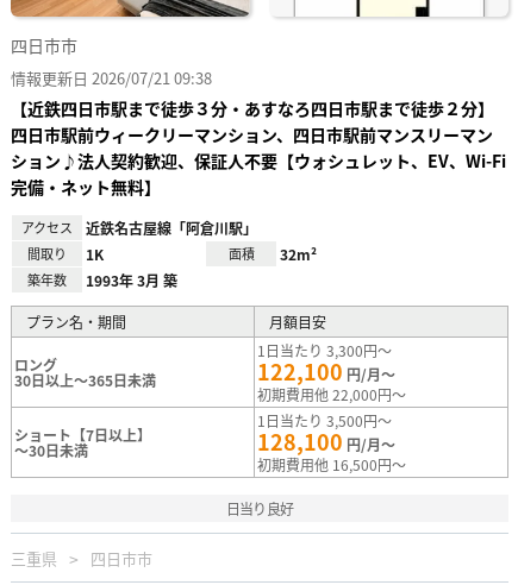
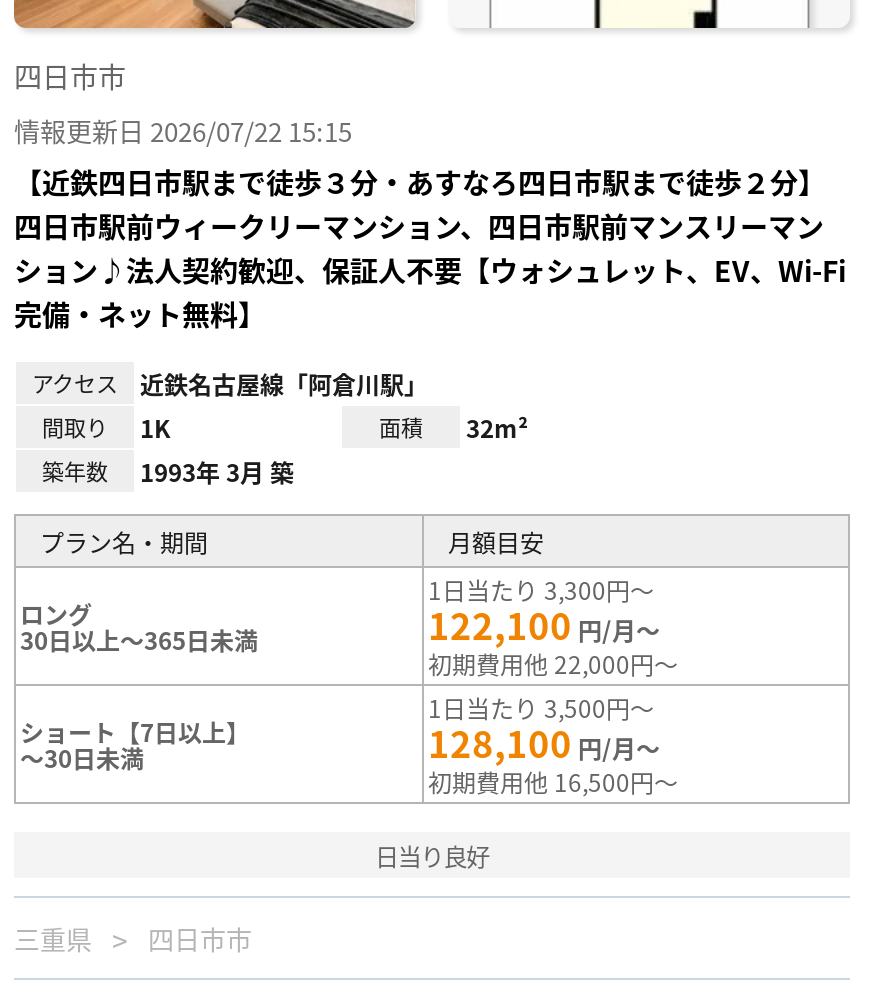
[11,66,212,89] 情報更新日 2026/07/21 09:38 -> [14,112,352,150] 情報更新日 2026/07/22 15:15

